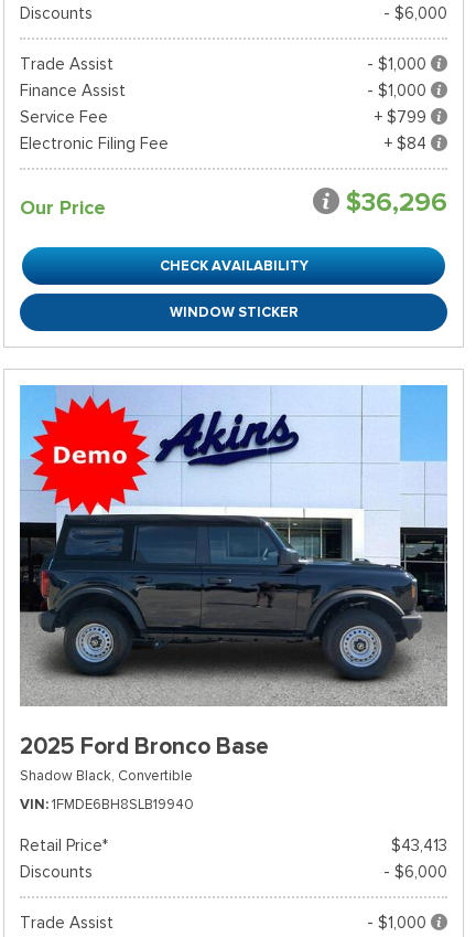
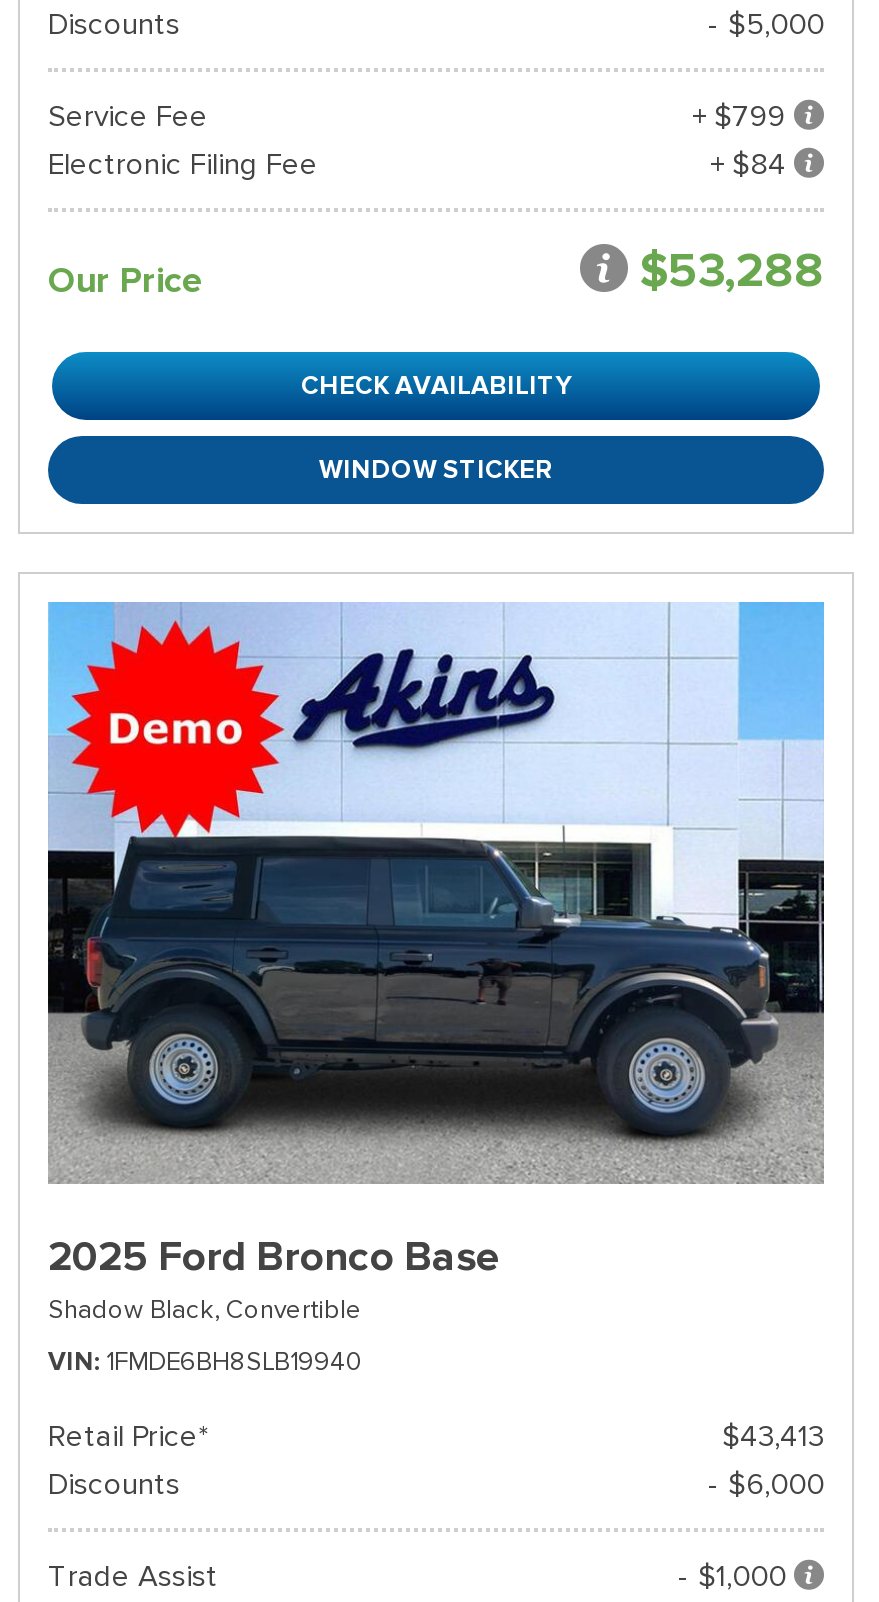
[20,3,447,100] - $6,000 | Trade Assist | - $1,000 | Finance Assist | - $1,000 -> [708,6,824,42] - $5,000
[346,185,447,219] $36,296 -> [640,240,824,300] $53,288

